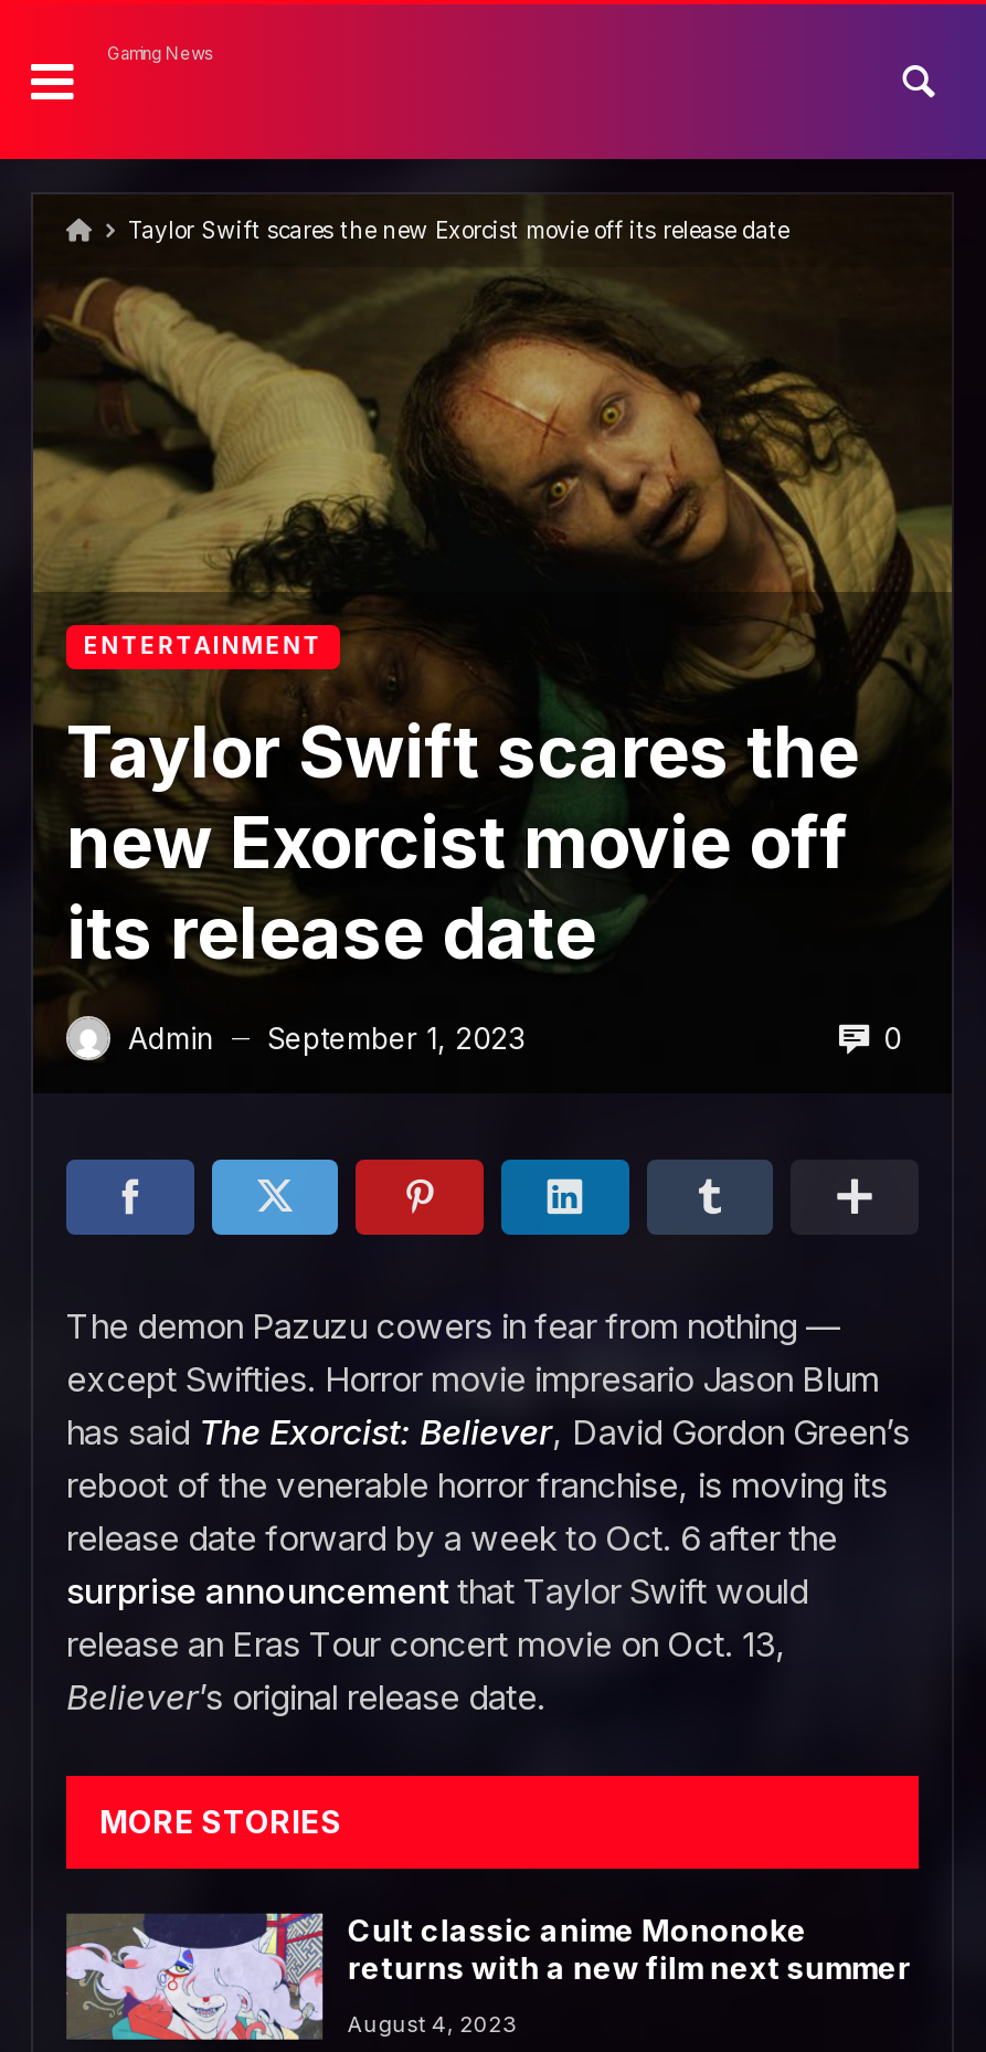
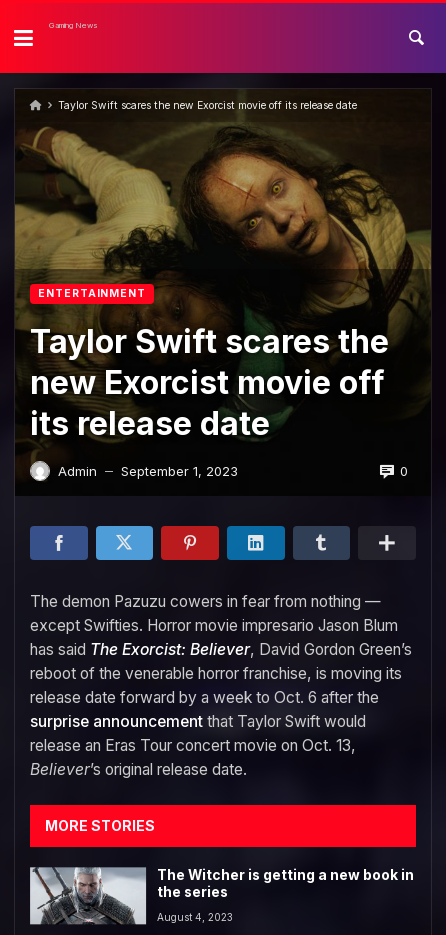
[66,1913,911,2041] [image] | Cult classic anime Mononoke | returns with a new film next summer -> [30,866,414,925] [image] | The Witcher is getting a new book in | the series

